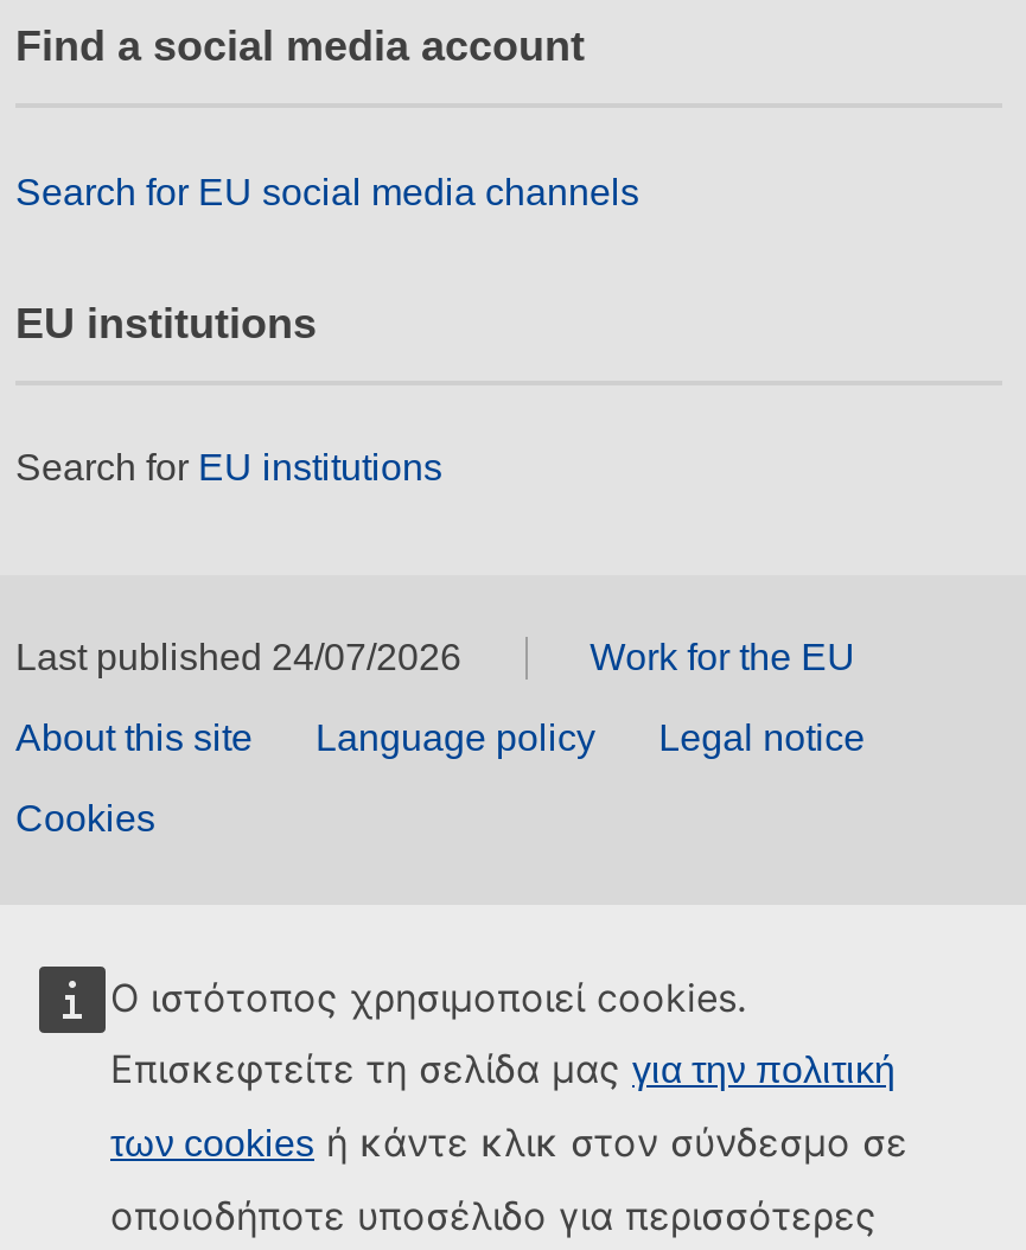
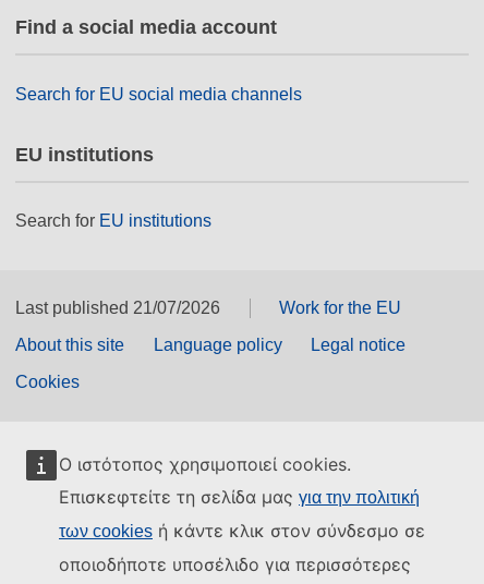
[15,638,461,678] Last published 24/07/2026 -> [15,299,220,318] Last published 21/07/2026

